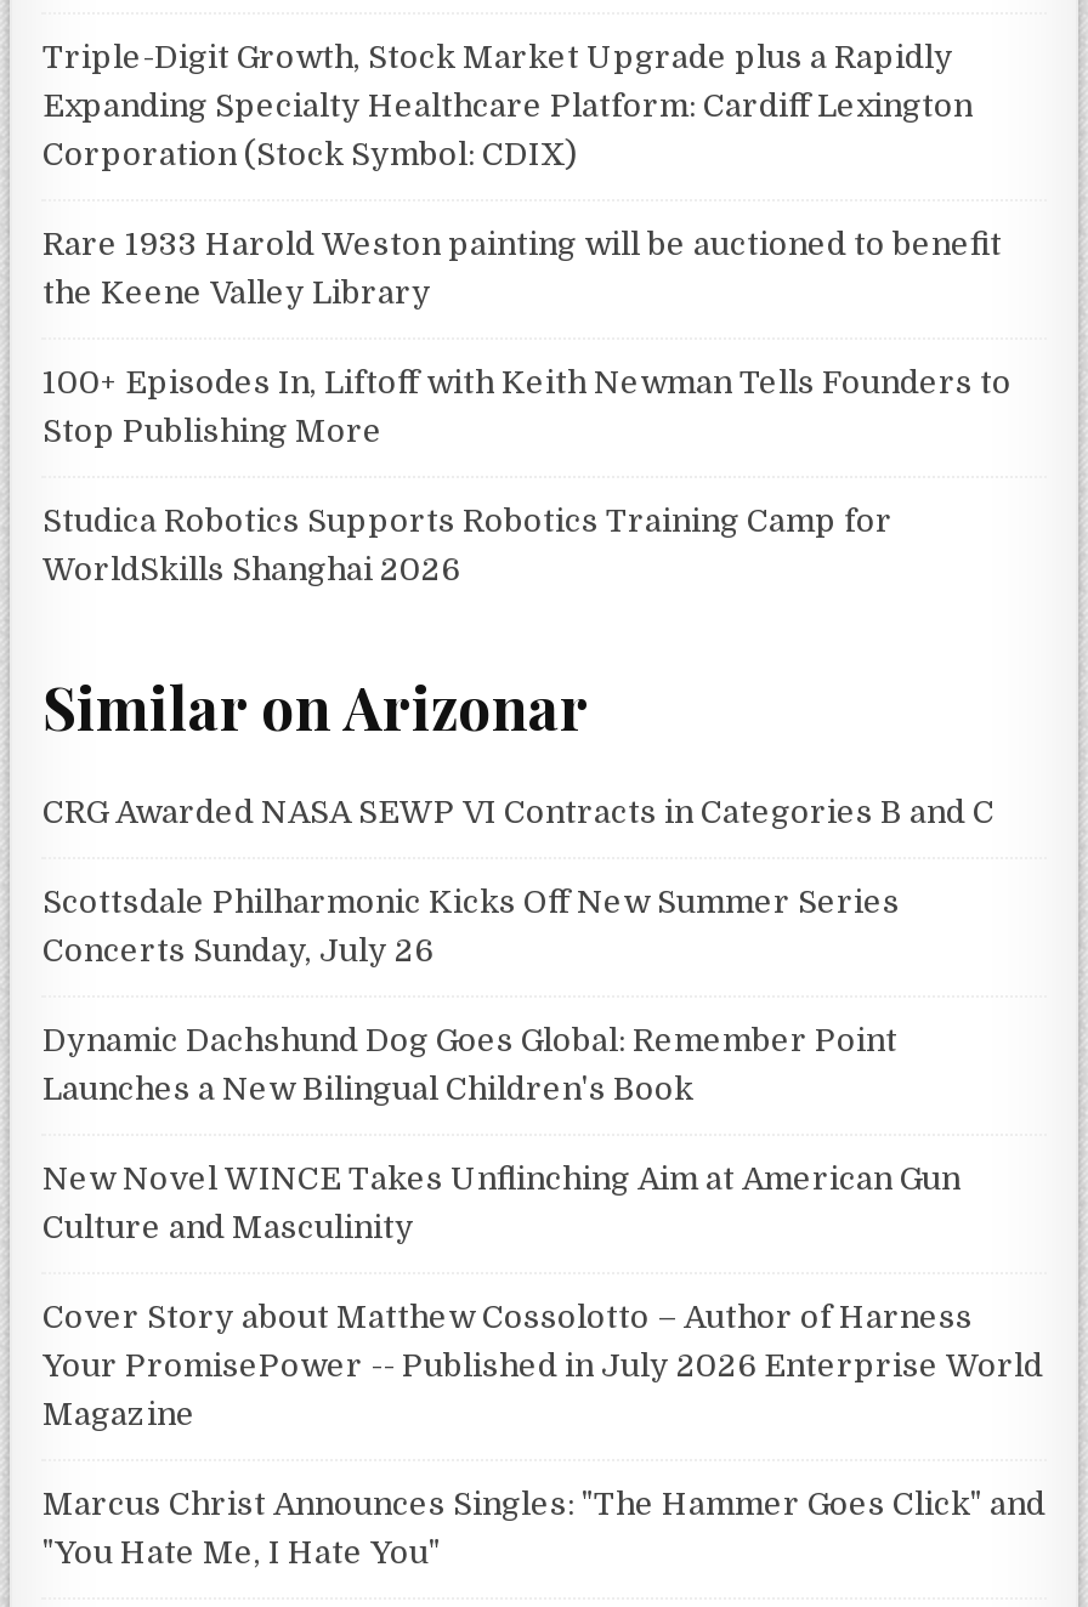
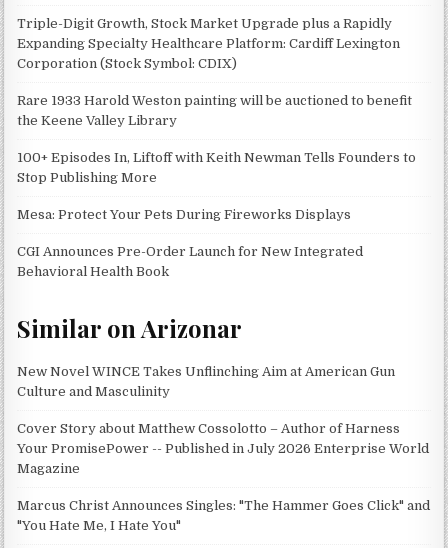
[42,502,892,586] Studica Robotics Supports Robotics Training Camp for | WorldSkills Shanghai 2026 -> [17,207,363,279] Mesa: Protect Your Pets During Fireworks Displays | CGI Announces Pre-Order Launch for New Integrated | Behavioral Health Book
moved [42,668,589,745] -> [17,312,242,344]: Similar on Arizonar
[42,795,994,1108] CRG Awarded NASA SEWP VI Contracts in Categories B and C | Scottsdale Philharmonic Kicks Off New Summer Series | Concerts Sunday, July 26 | Dynamic Dachshund Dog Goes Global: Remember Point | Launches a New Bilingual Children's Book -> none

